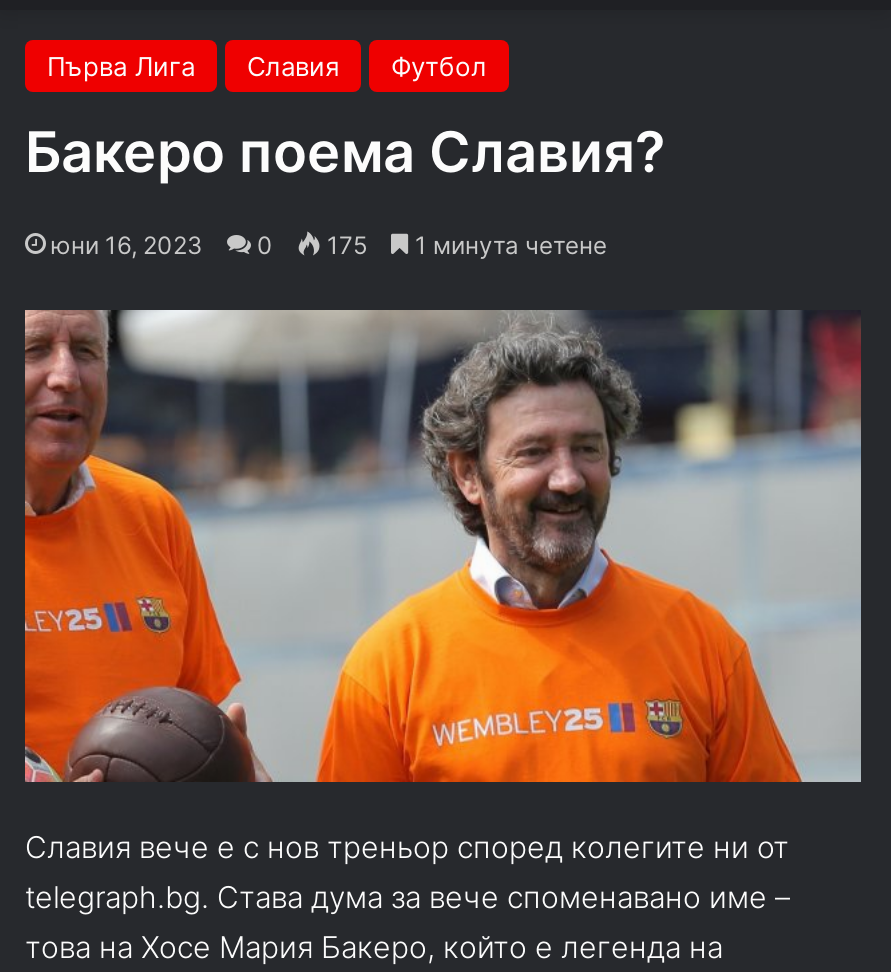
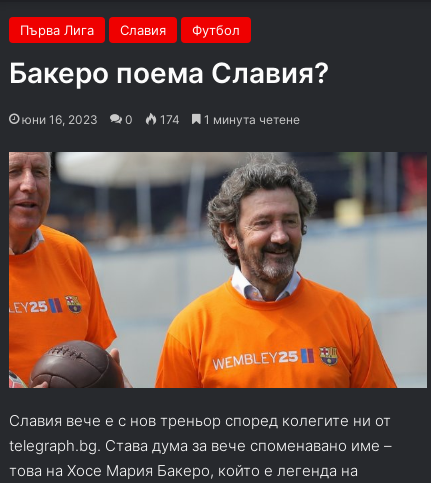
[321,231,367,261] 175 -> [157,112,180,127] 174

